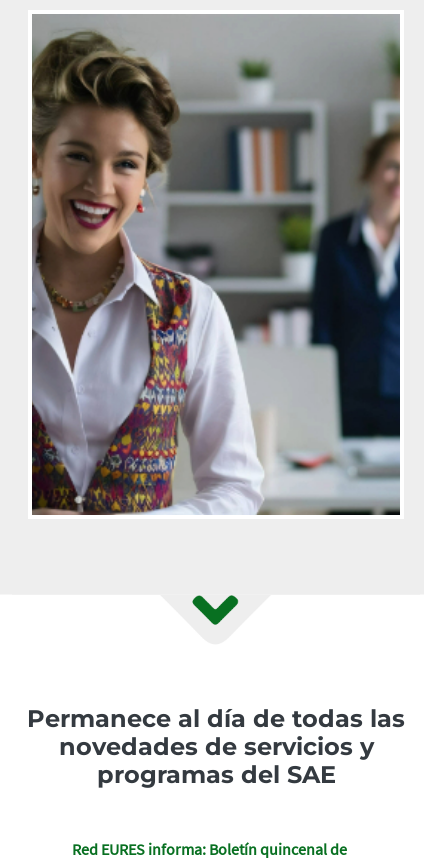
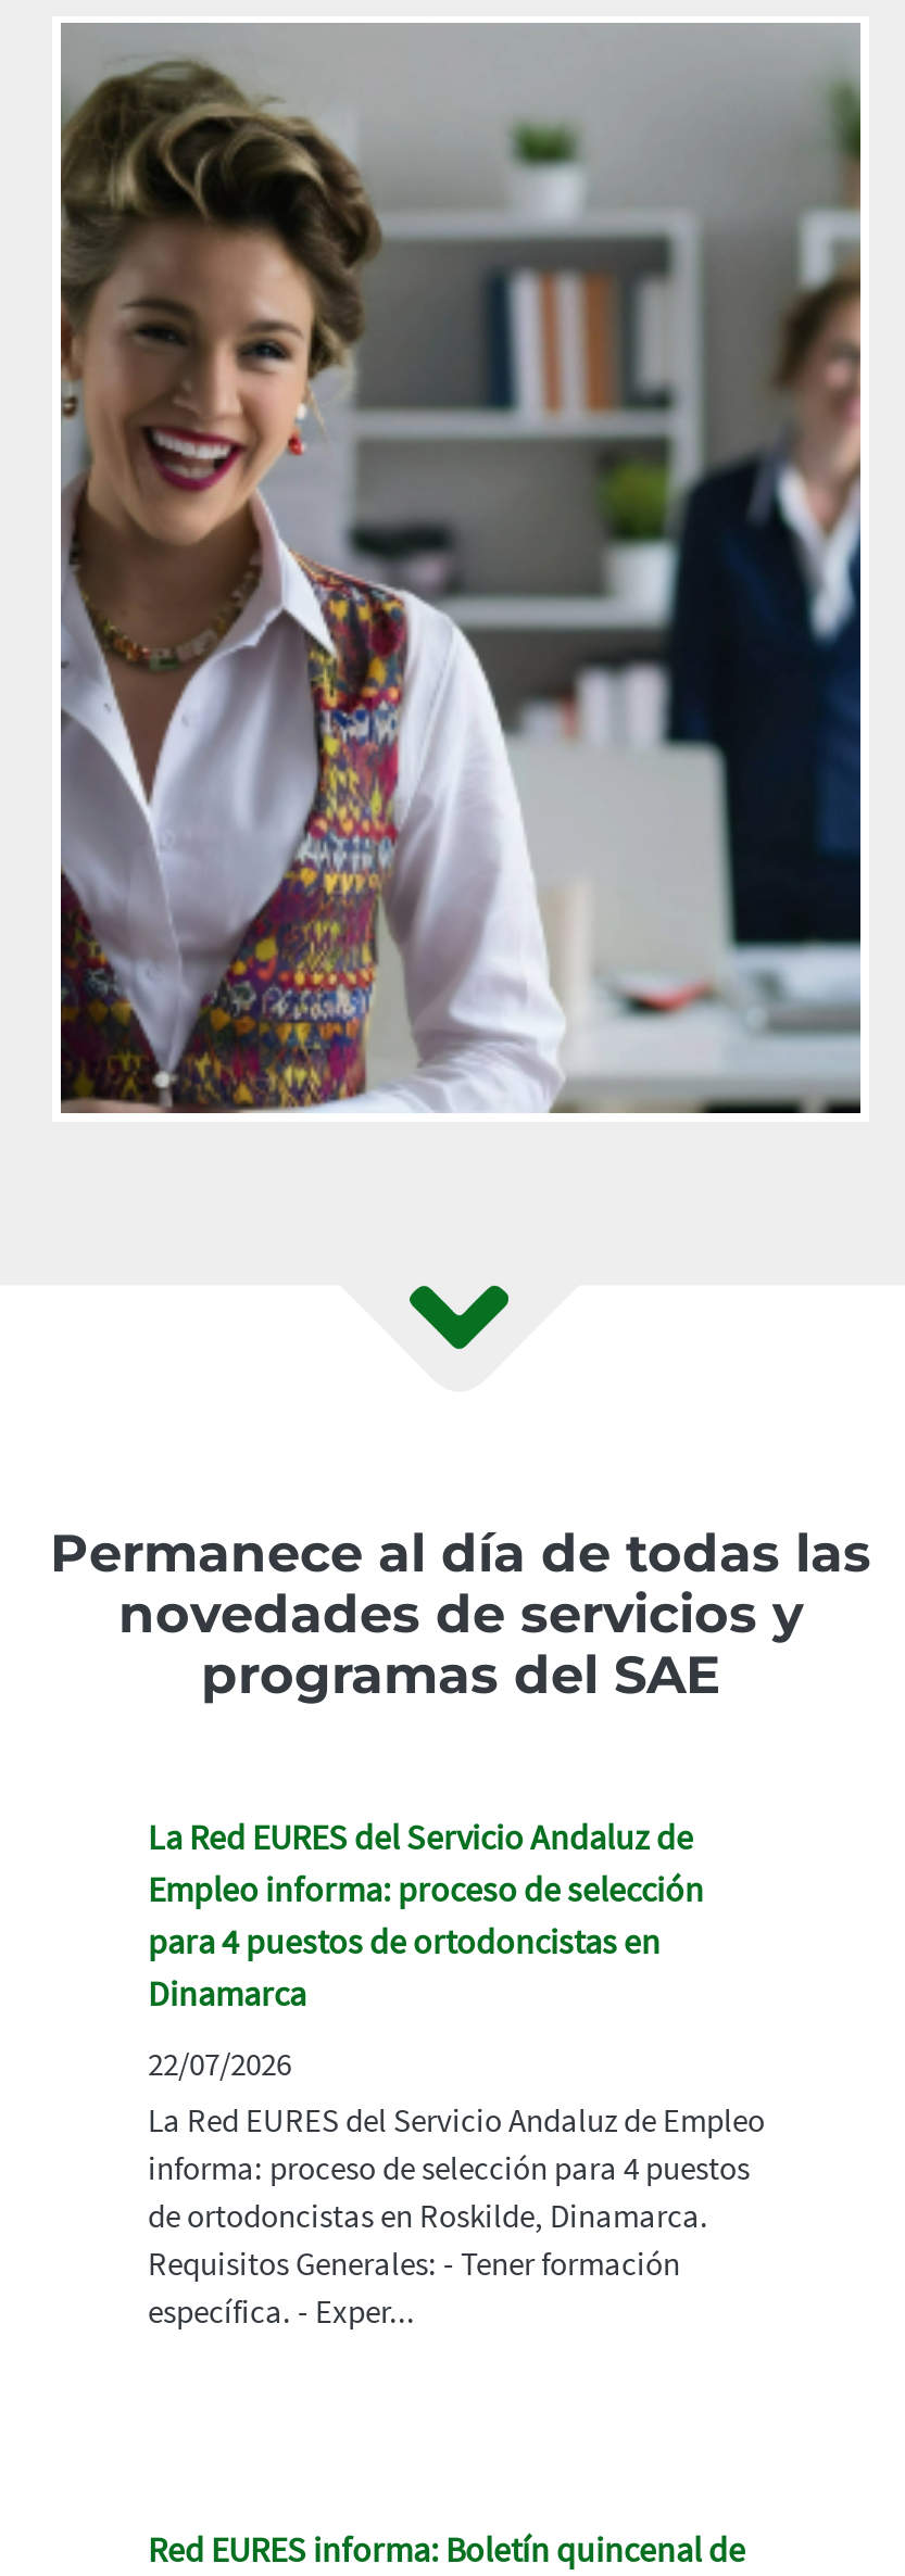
none -> [148,1815,765,2332] La Red EURES del Servicio Andaluz de | Empleo informa: proceso de selección | para 4 puestos de ortodoncistas en | Dinamarca | 22/07/2026 | La Red EURES del Servicio Andaluz de Empleo | informa: proceso de selección para 4 puestos | de ortodoncistas en Roskilde, Dinamarca. | Requisitos Generales: - Tener formación | específica. - Exper...

